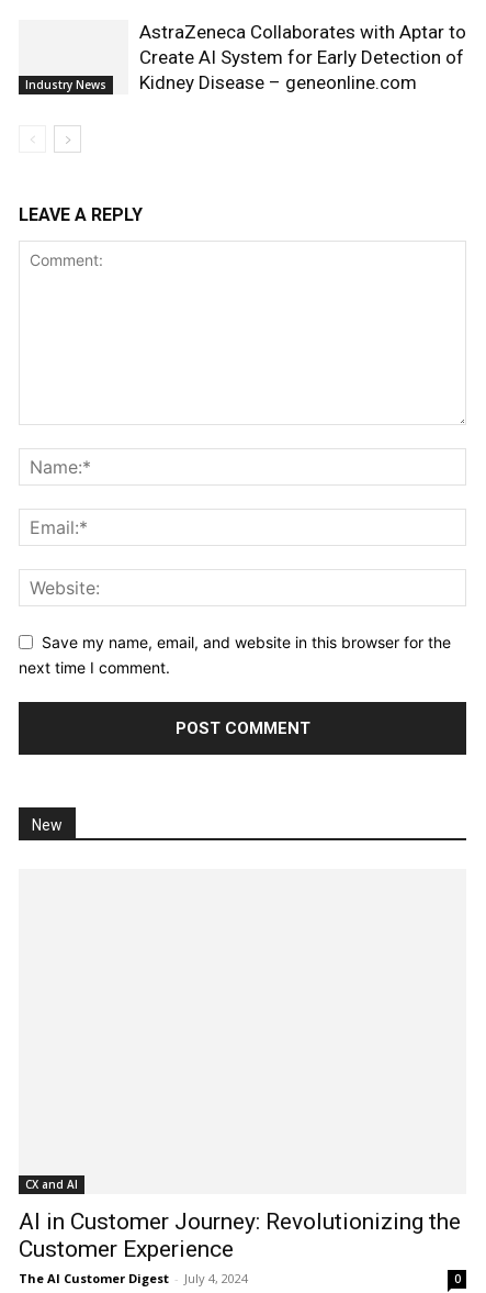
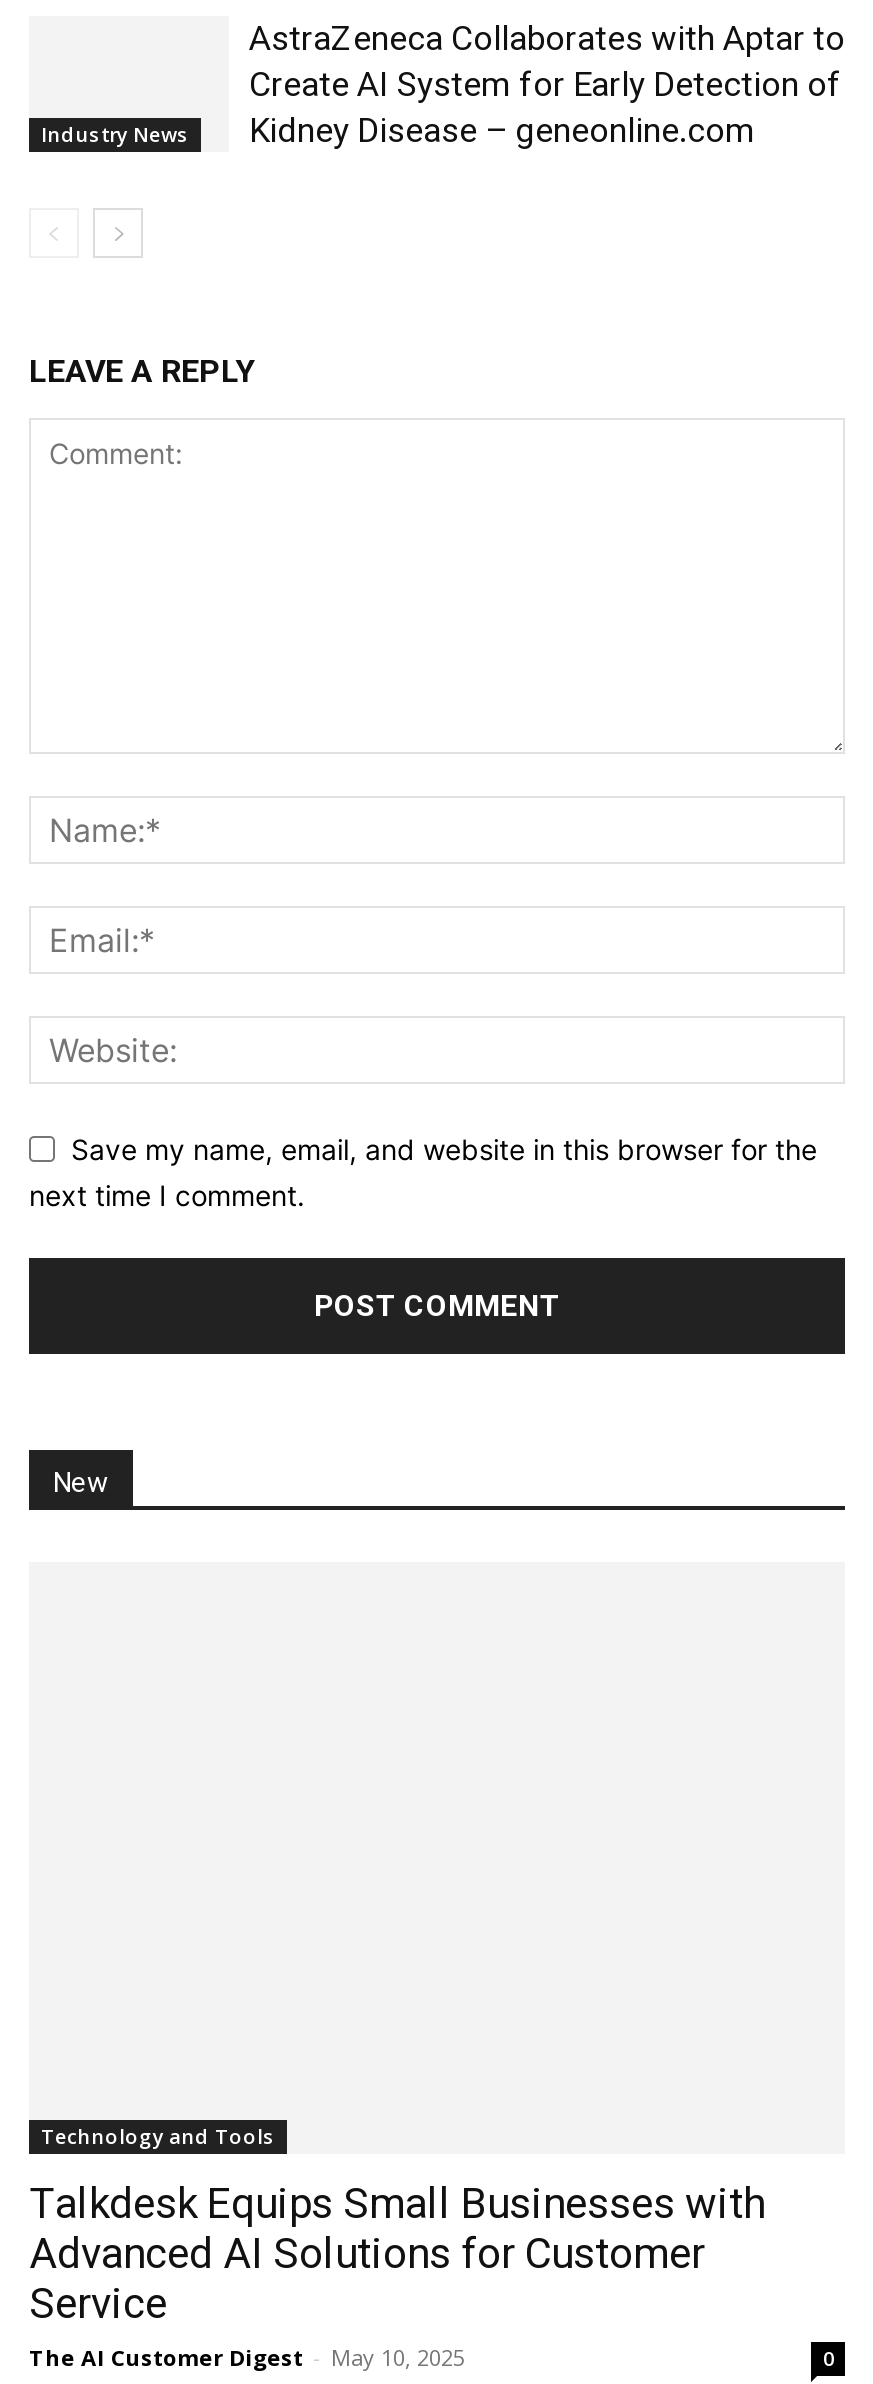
[25,1176,78,1192] CX and AI -> [41,2122,275,2150] Technology and Tools
[19,1208,461,1286] AI in Customer Journey: Revolutionizing the | Customer Experience | The AI Customer Digest - July 4, 2024 -> [29,2180,765,2372] Talkdesk Equips Small Businesses with | Advanced AI Solutions for Customer | Service | The AI Customer Digest - May 10, 2025

